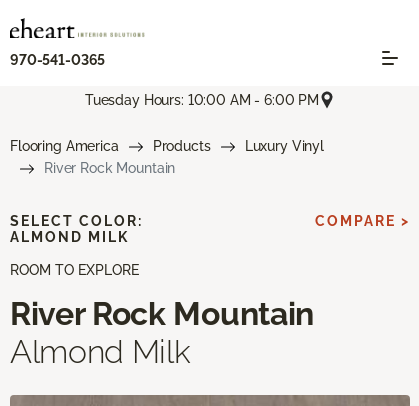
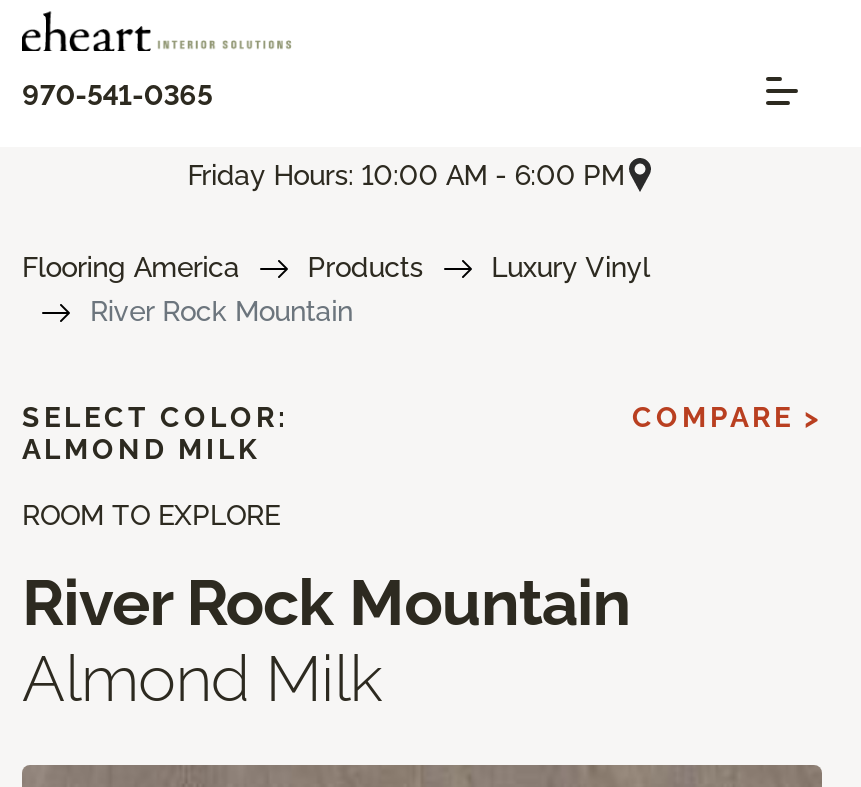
[85,92,319,108] Tuesday Hours: 10:00 AM - 6:00 PM -> [187,158,625,190] Friday Hours: 10:00 AM - 6:00 PM

